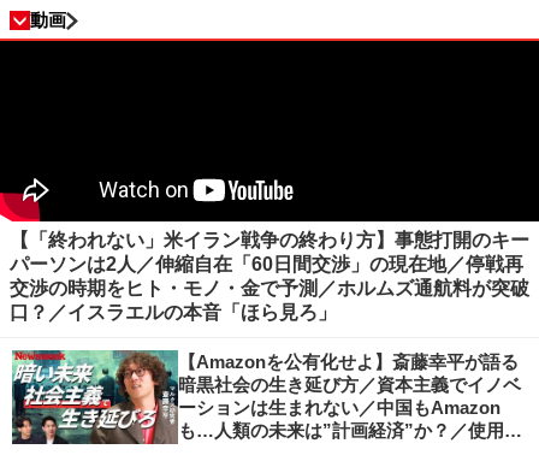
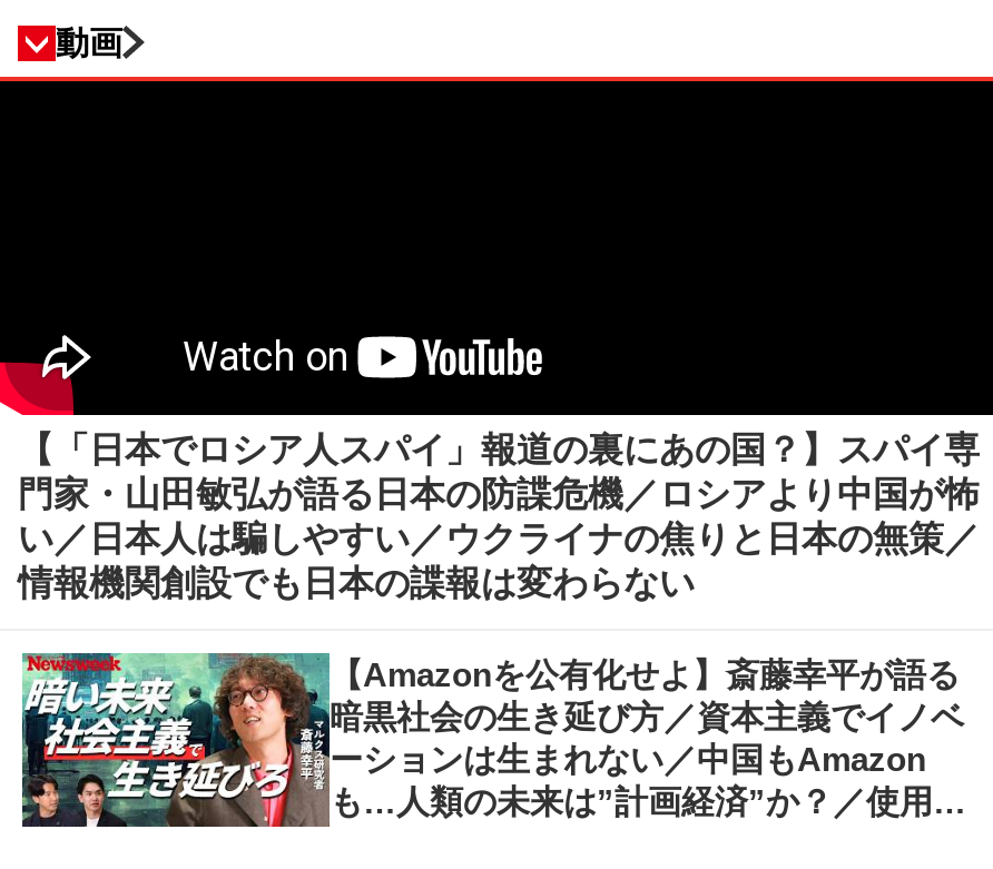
[10,230,529,323] 【「終われない」米イラン戦争の終わり方】事態打開のキー | パーソンは2人／伸縮自在「60日間交渉」の現在地／停戦再 | 交渉の時期をヒト・モノ・金で予測／ホルムズ通航料が突破 | 口？／イスラエルの本音「ほら見ろ」 -> [18,431,980,603] 【「日本でロシア人スパイ」報道の裏にあの国？】スパイ専 | 門家・山田敏弘が語る日本の防諜危機／ロシアより中国が怖 | い／日本人は騙しやすい／ウクライナの焦りと日本の無策／ | 情報機関創設でも日本の諜報は変わらない

